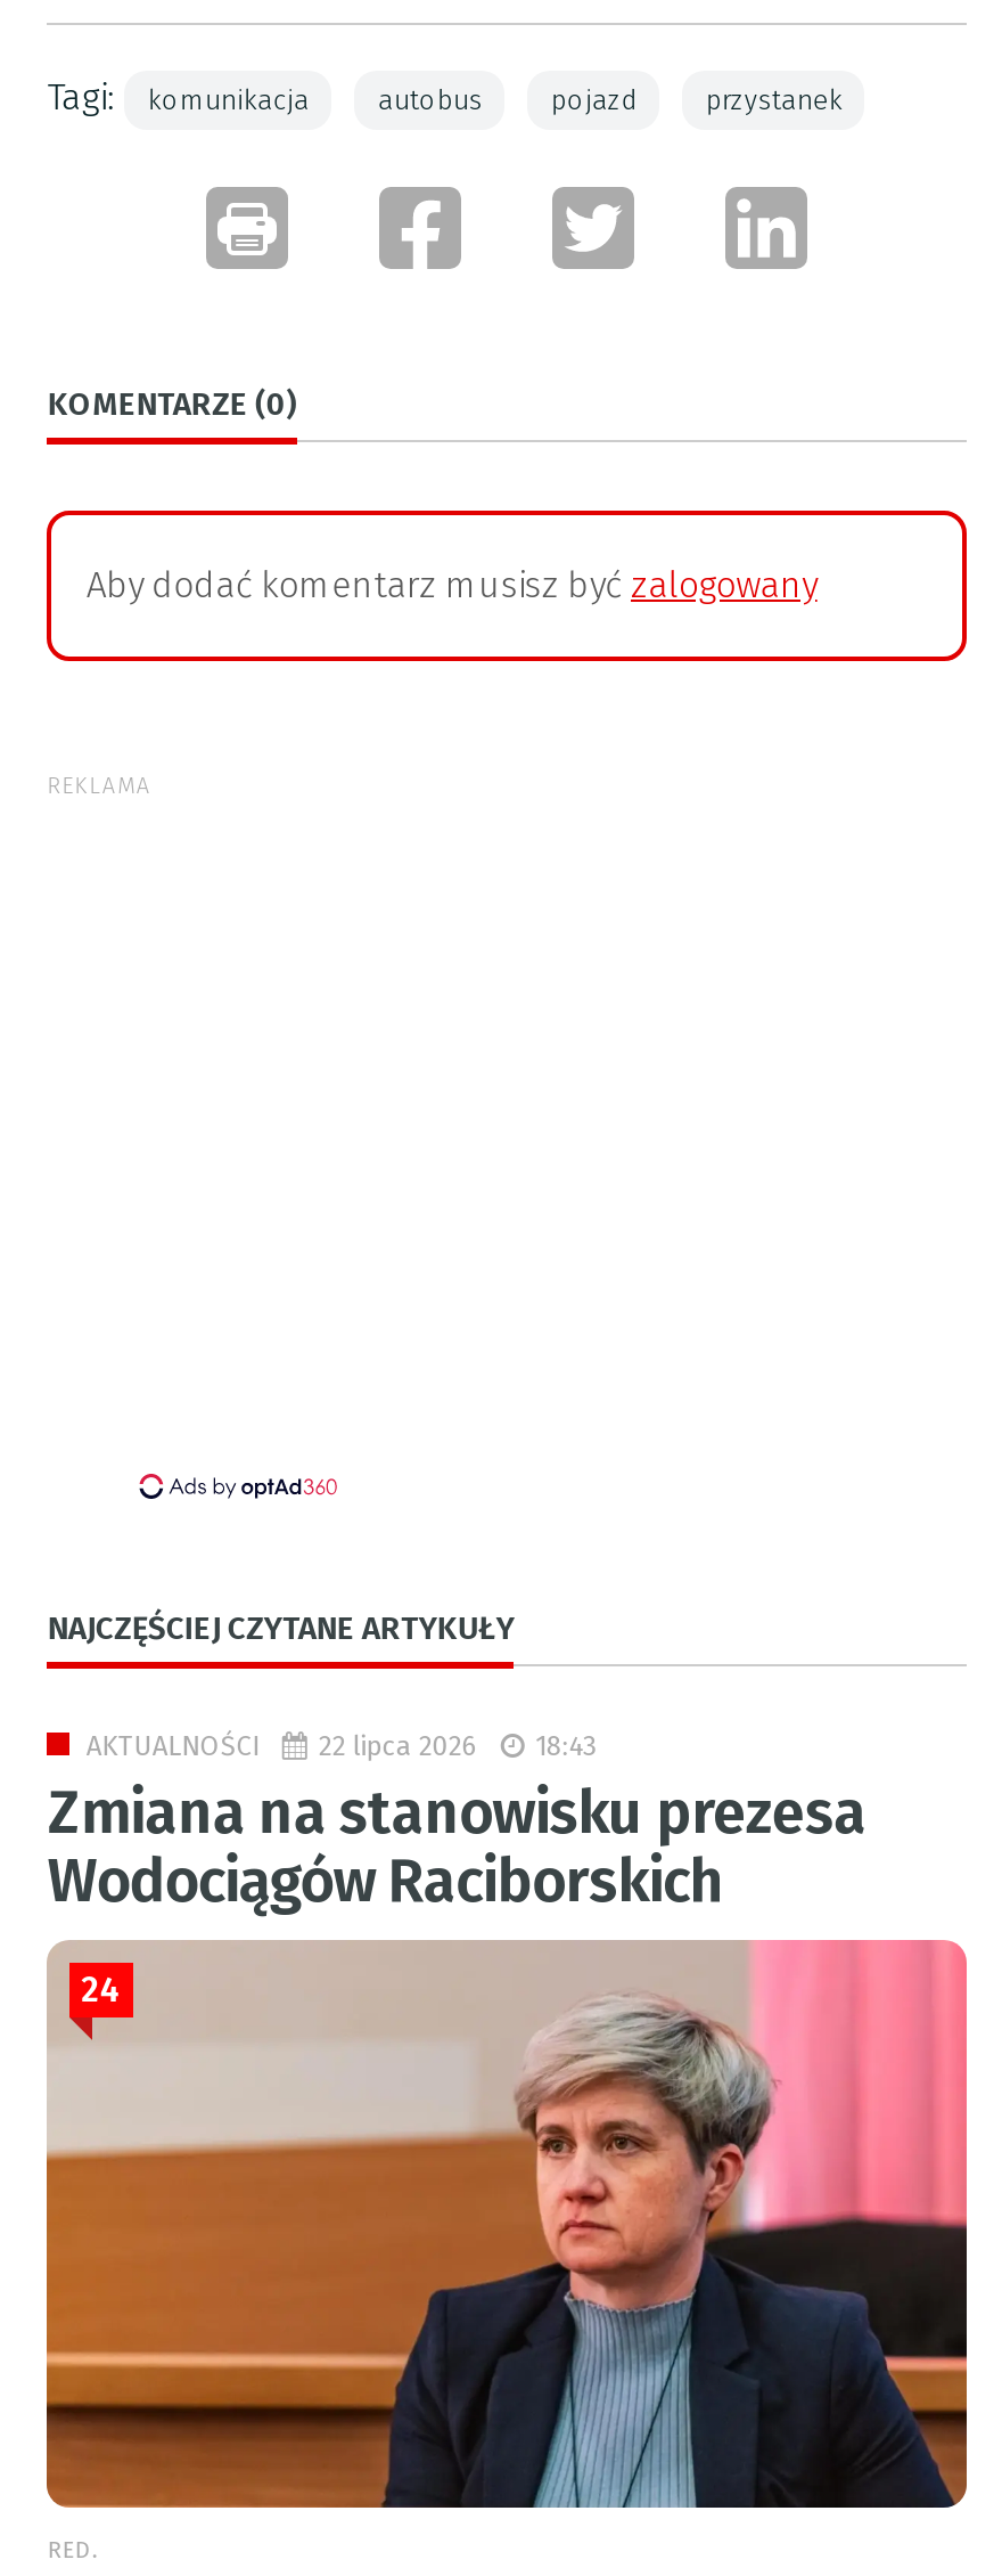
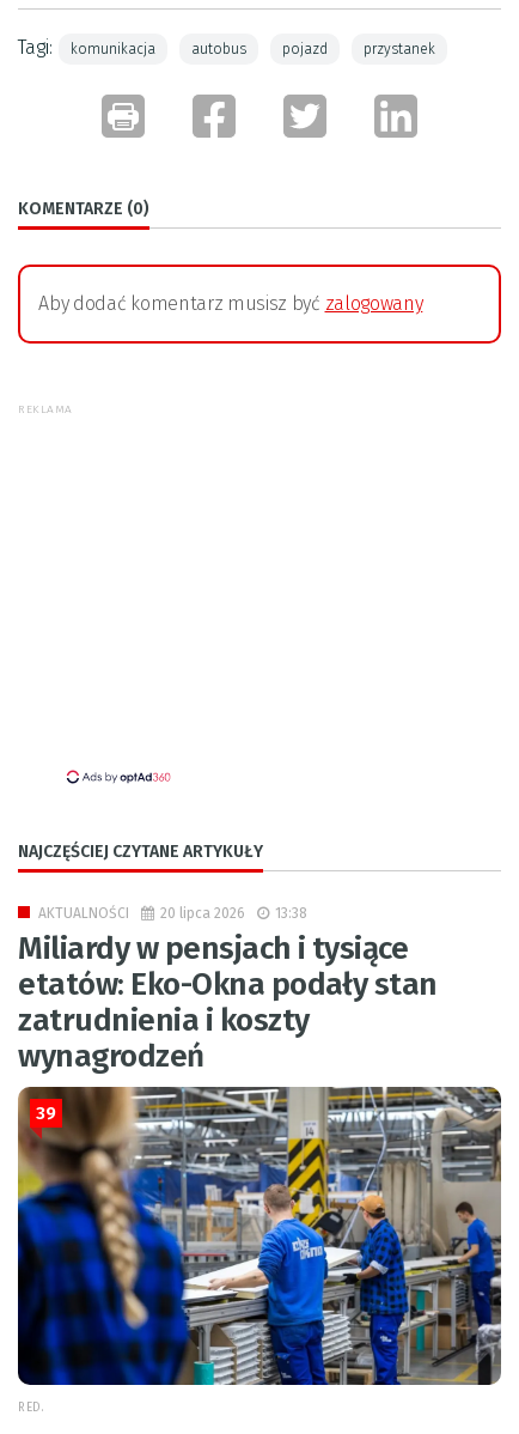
[48,1729,866,1918] 22 lipca 2026 | 18:43 | Zmiana na stanowisku prezesa | Wodociągów Raciborskich -> [18,904,438,1075] 20 lipca 2026 | 13:38 | Miliardy w pensjach i tysiące | etatów: Eko-Okna podały stan | zatrudnienia i koszty | wynagrodzeń
[44,1938,969,2510] [image] | 24 -> [17,1086,502,1386] [image] | 39

